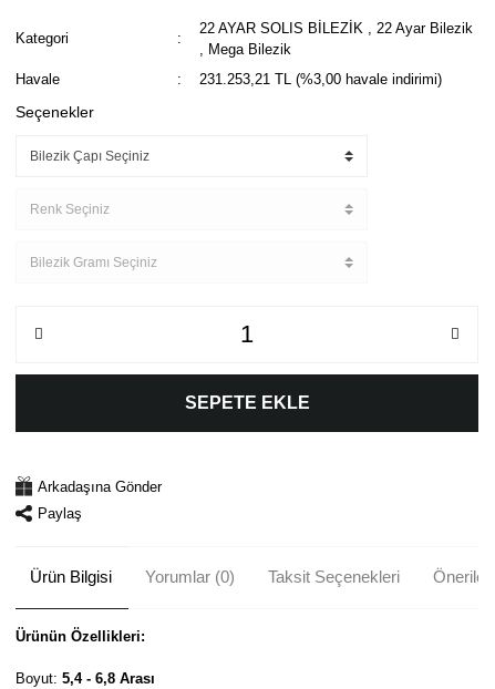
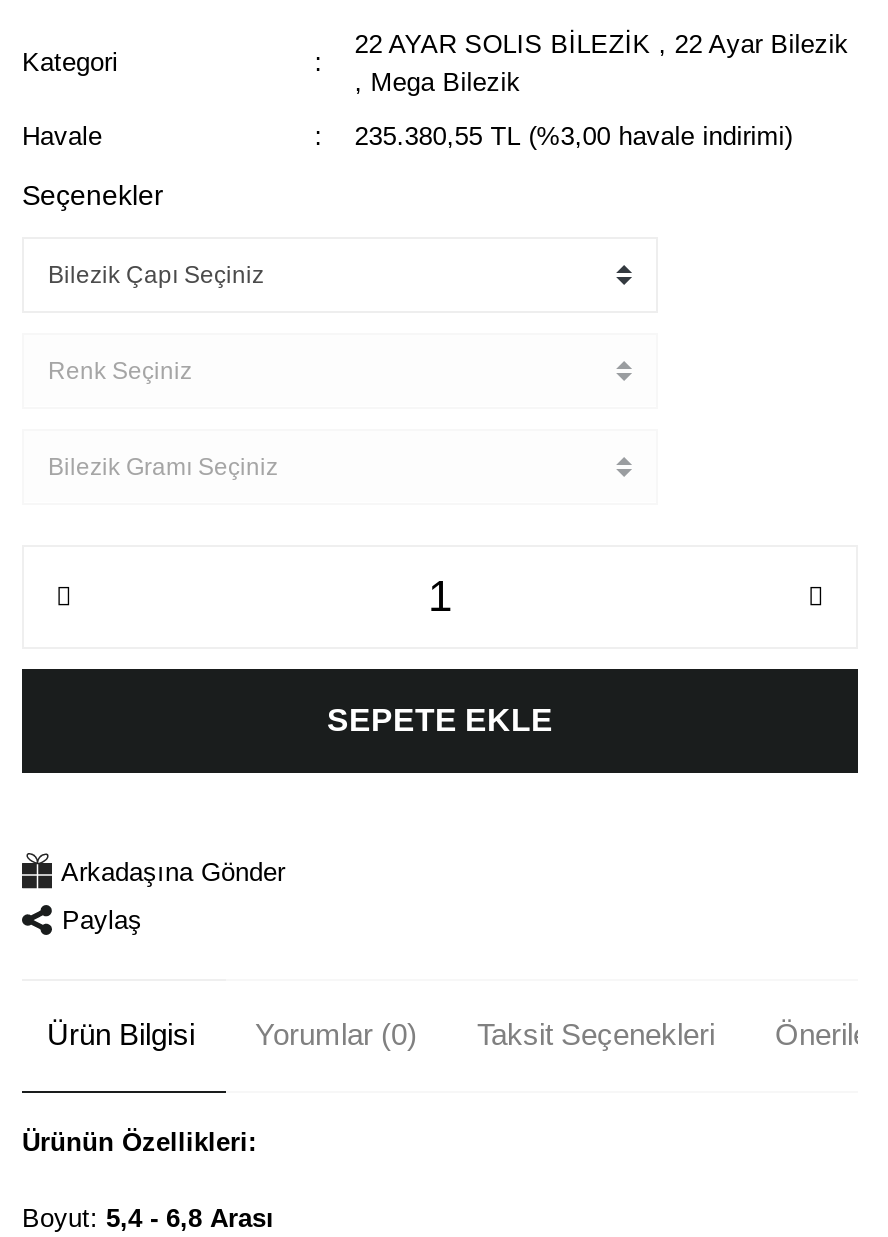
[200,70,442,87] 231.253,21 TL (%3,00 havale indirimi) -> [355,120,793,150] 235.380,55 TL (%3,00 havale indirimi)

